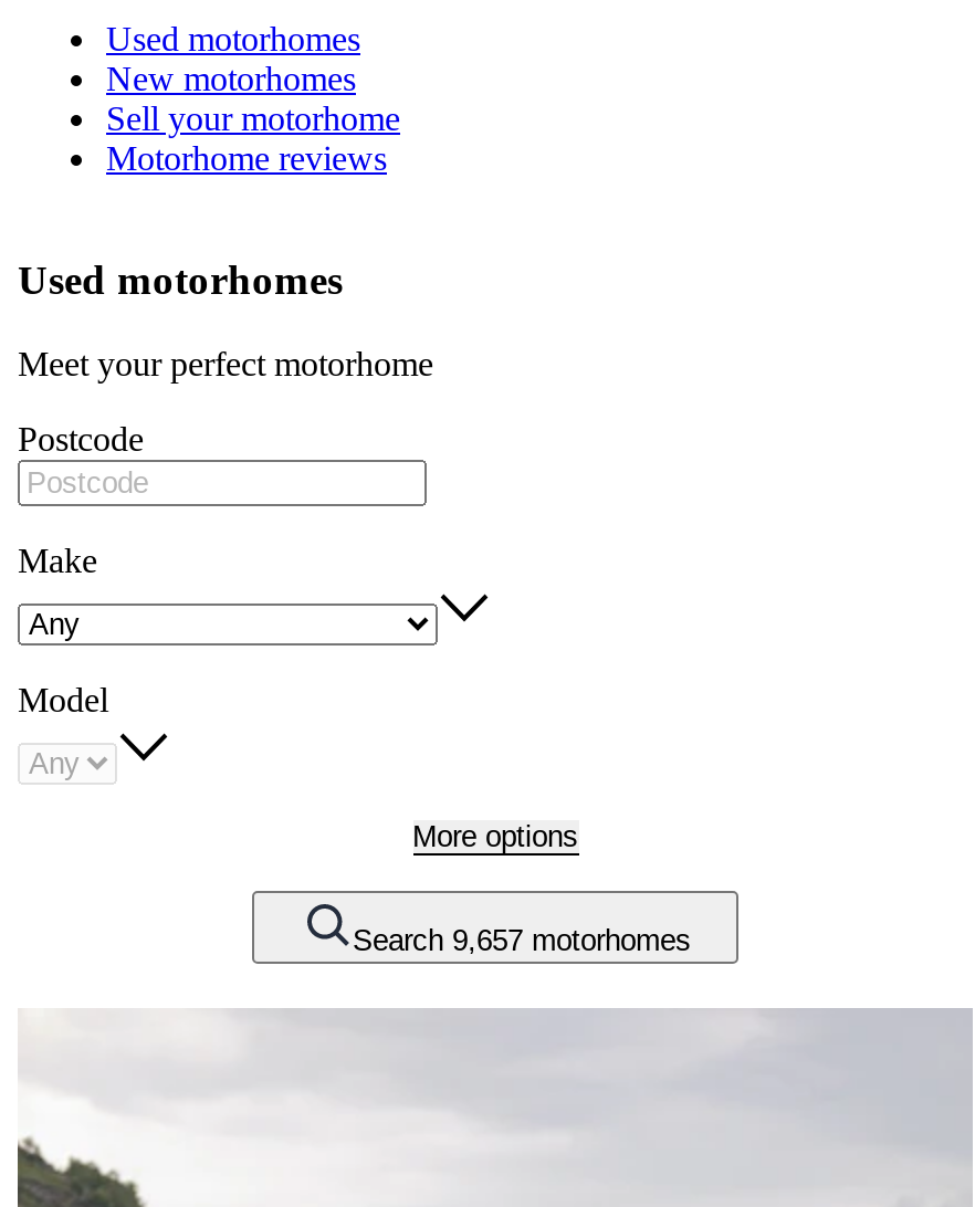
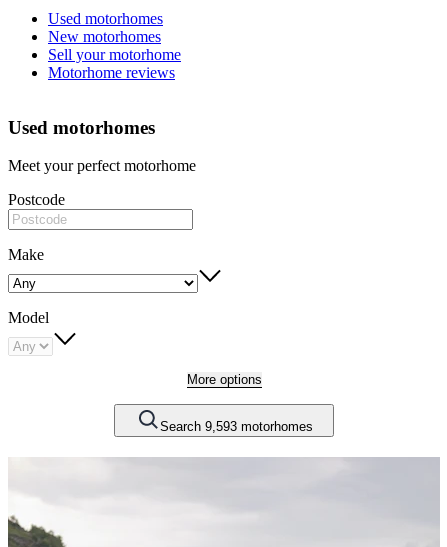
[353,925,691,958] Search 9,657 motorhomes -> [159,419,312,434] Search 9,593 motorhomes

